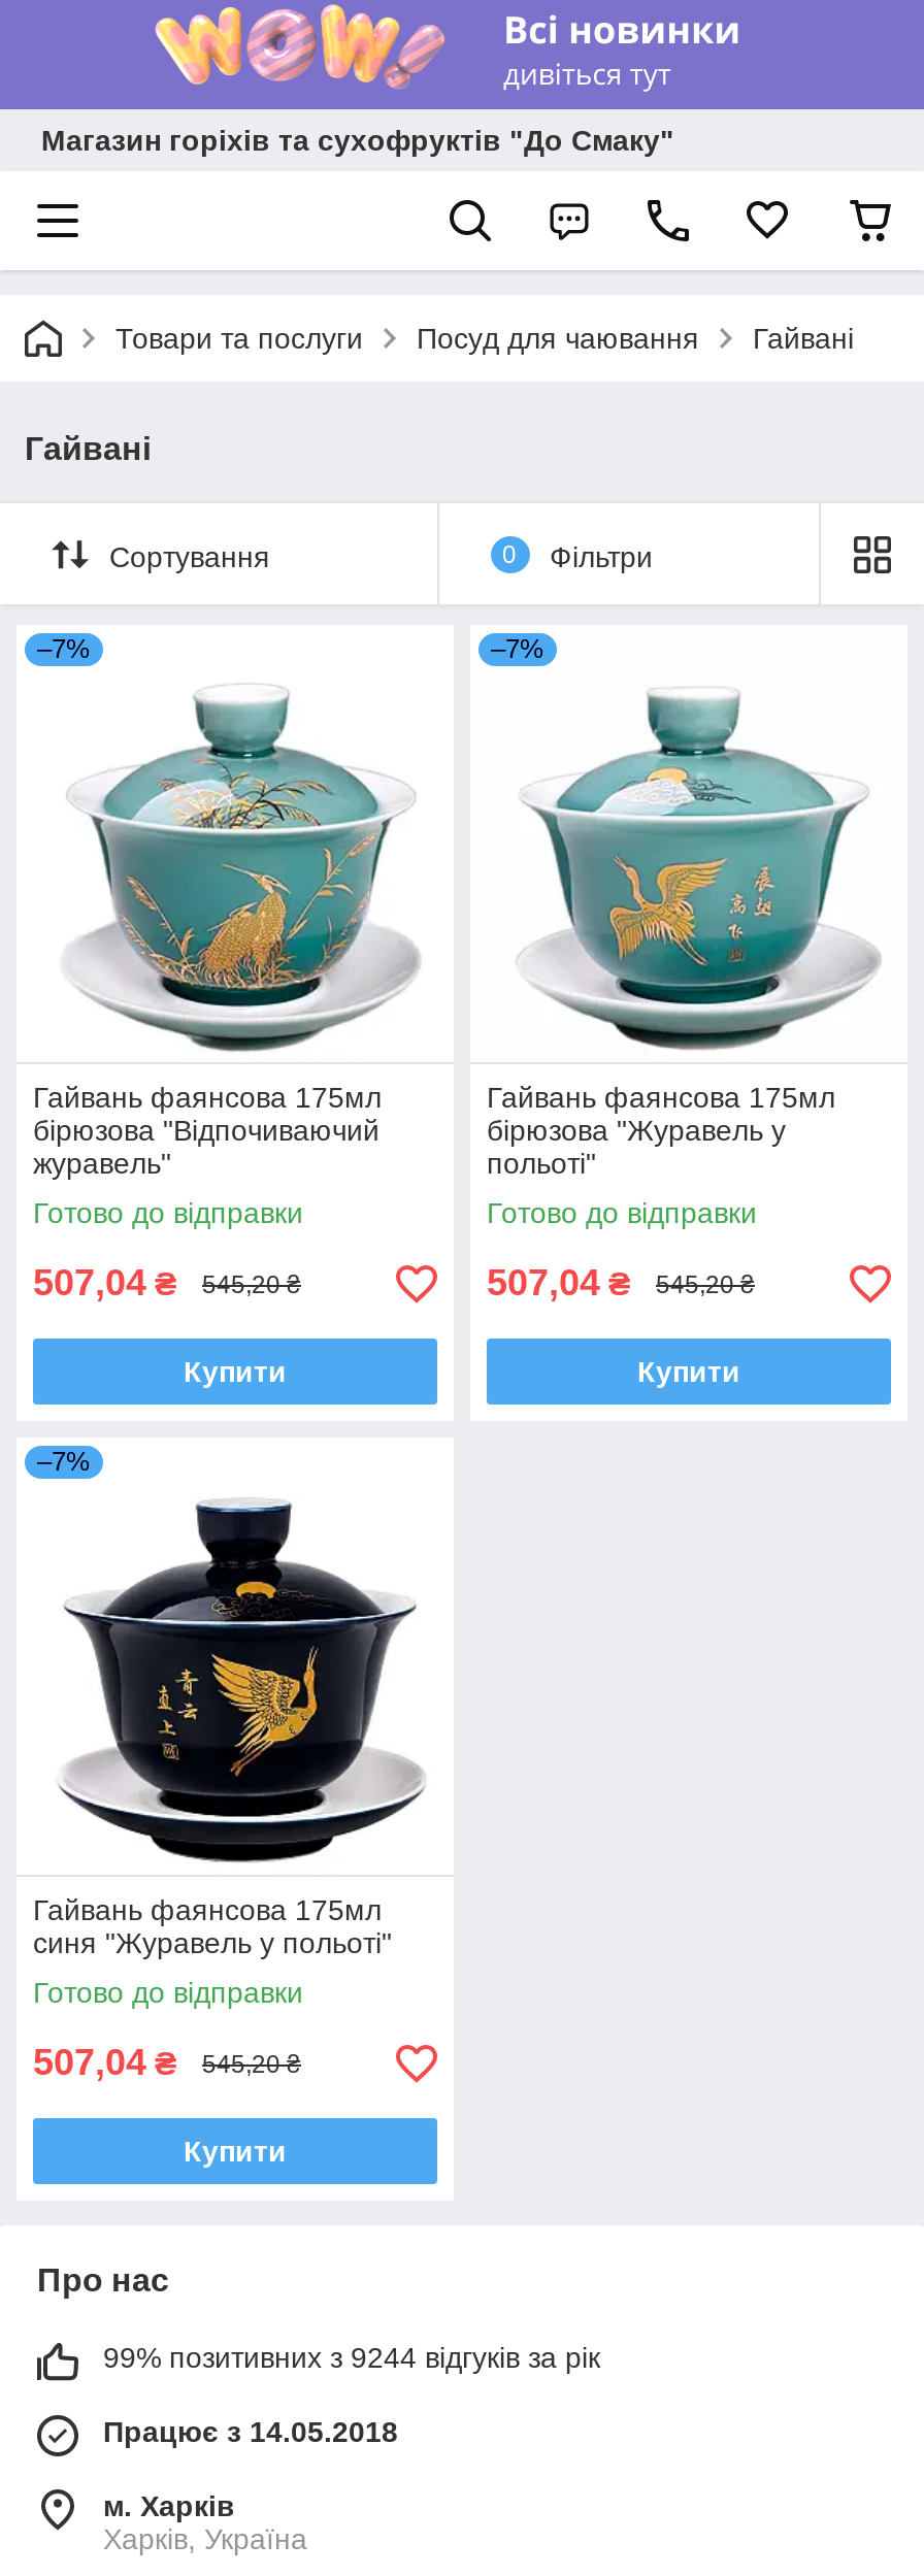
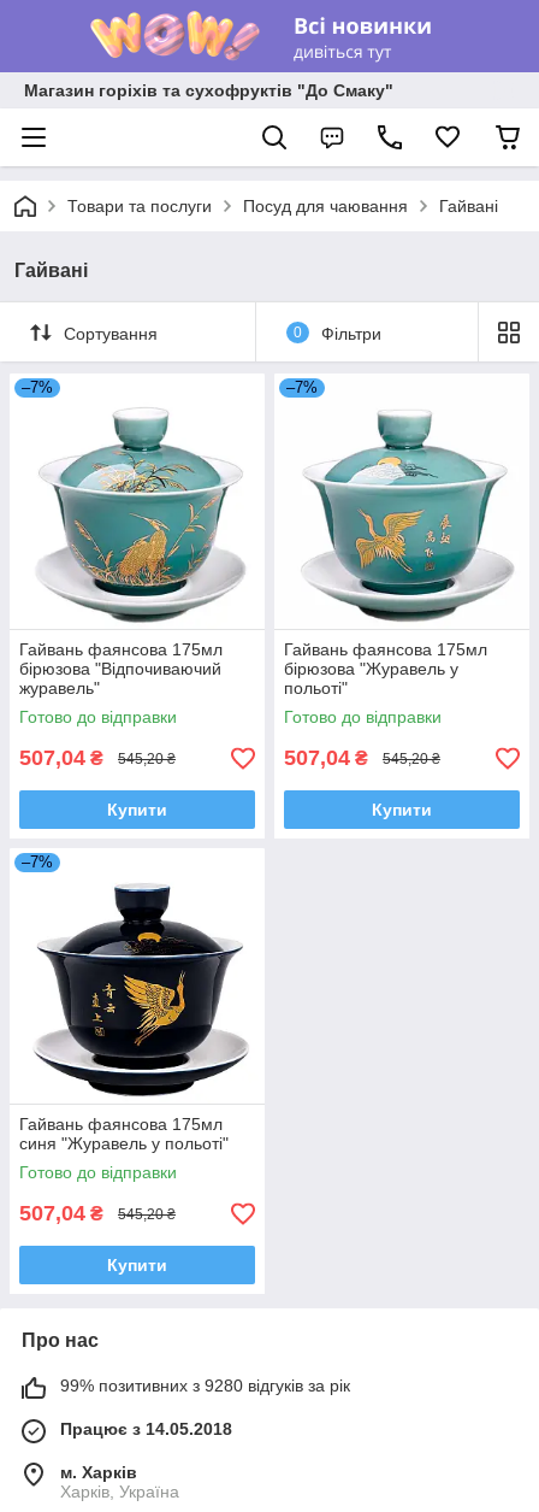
[103,2341,600,2374] 99% позитивних з 9244 відгуків за рік -> [60,1376,350,1395] 99% позитивних з 9280 відгуків за рік

